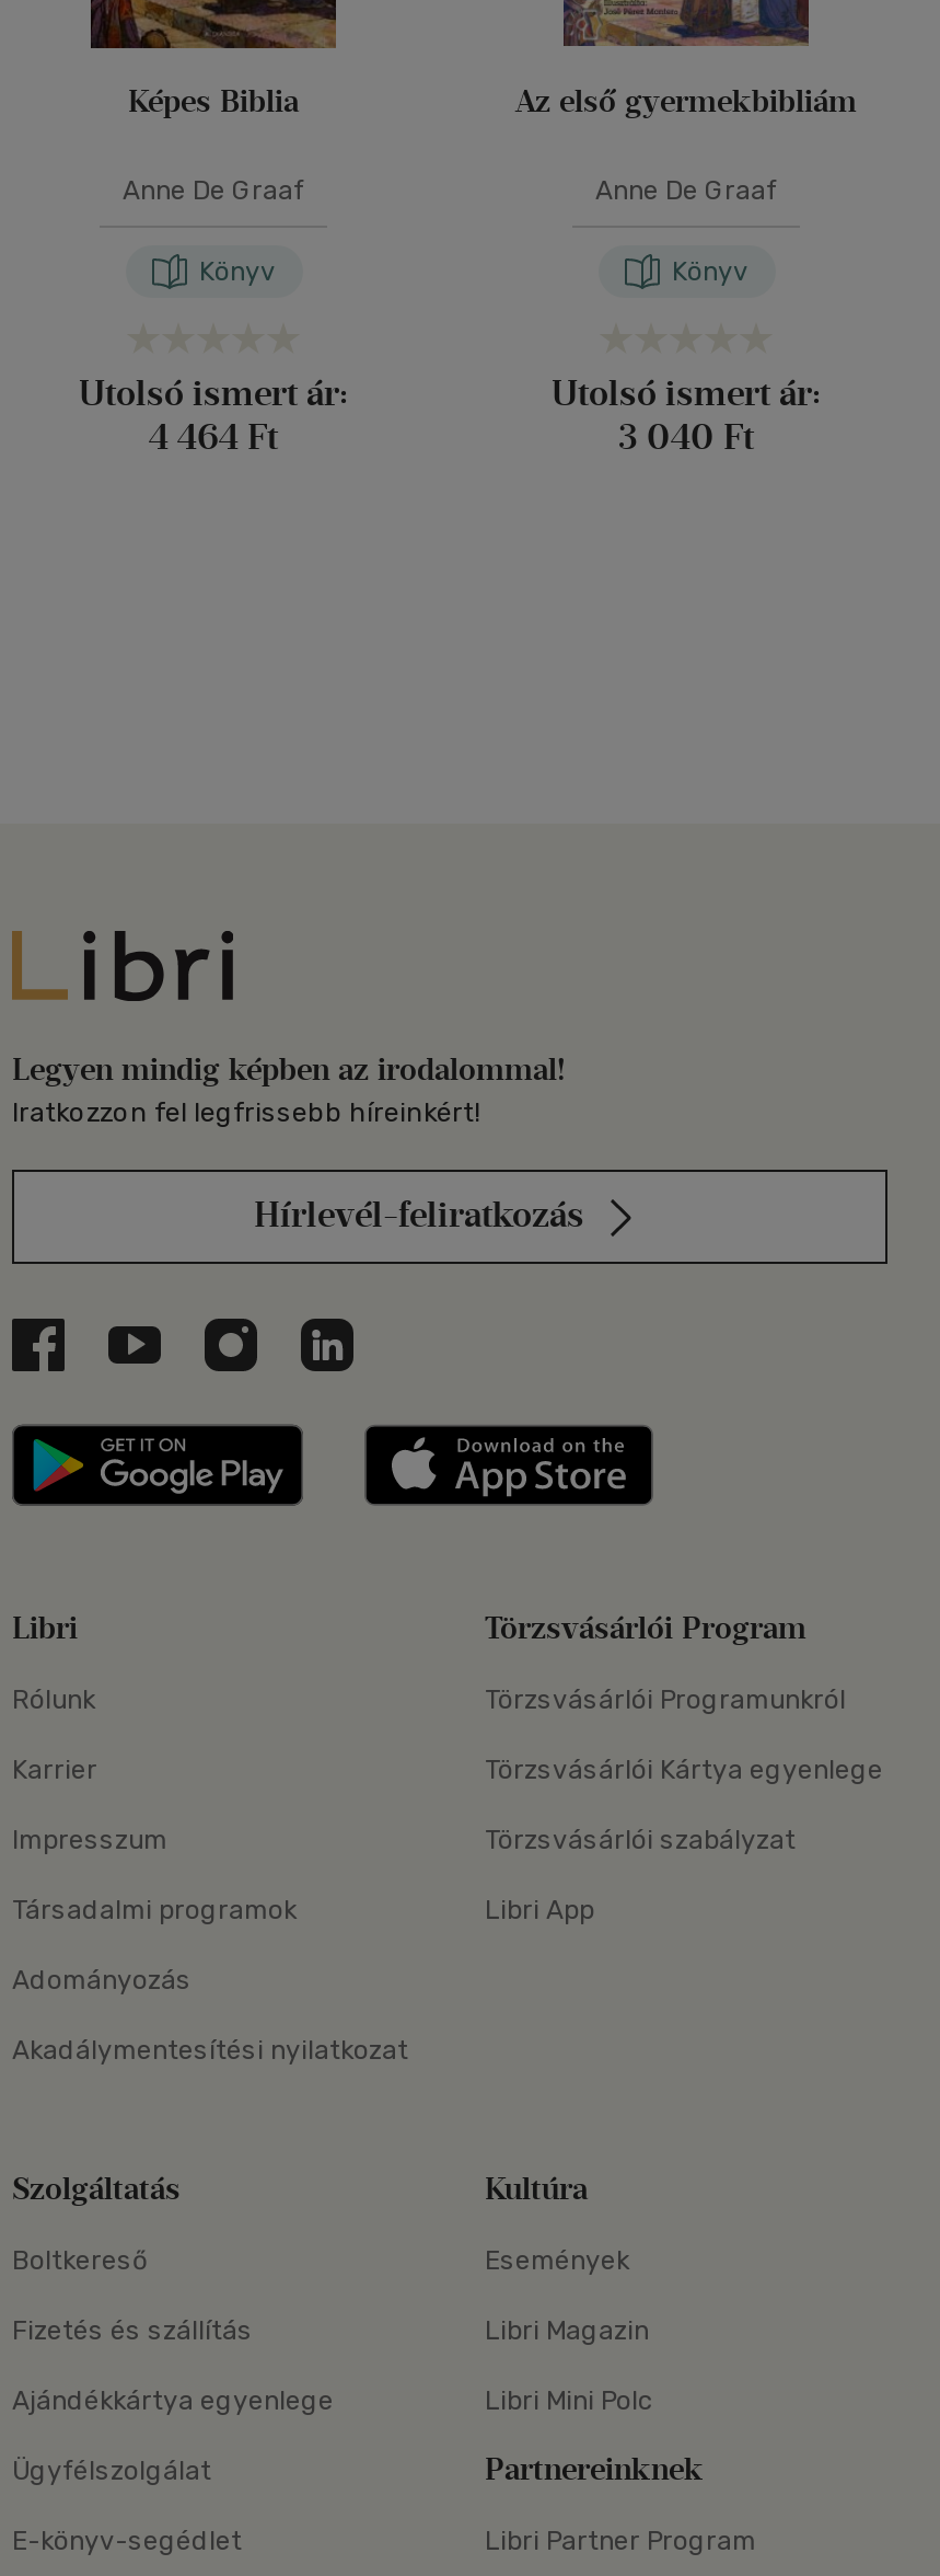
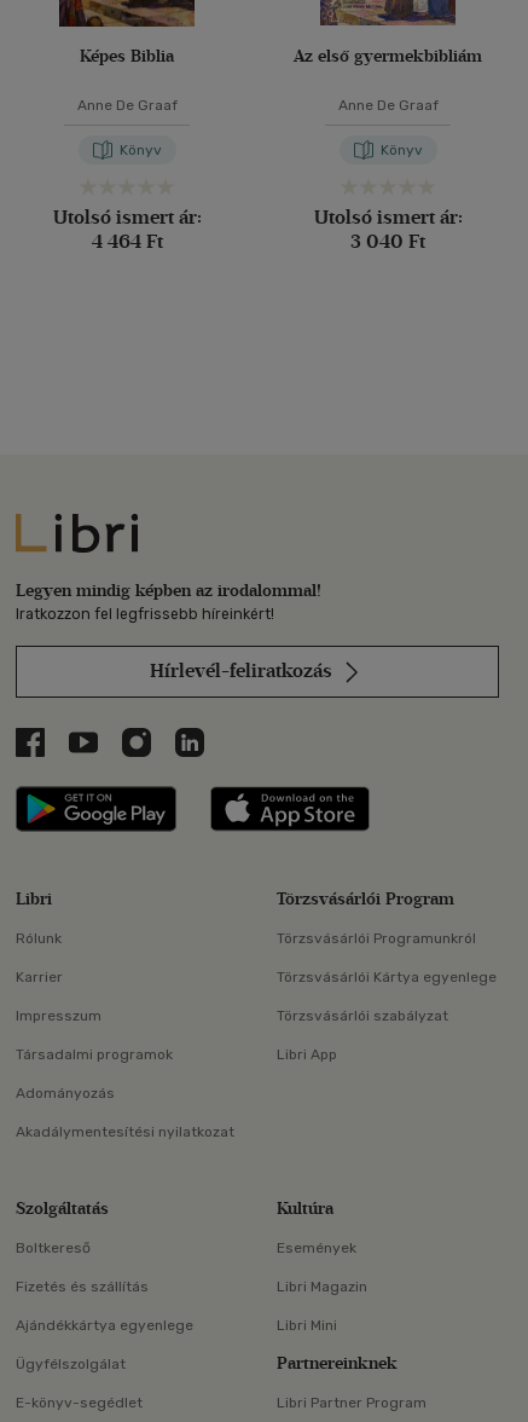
[485,2386,653,2416] Libri Mini Polc -> [277,1317,337,1334] Libri Mini

